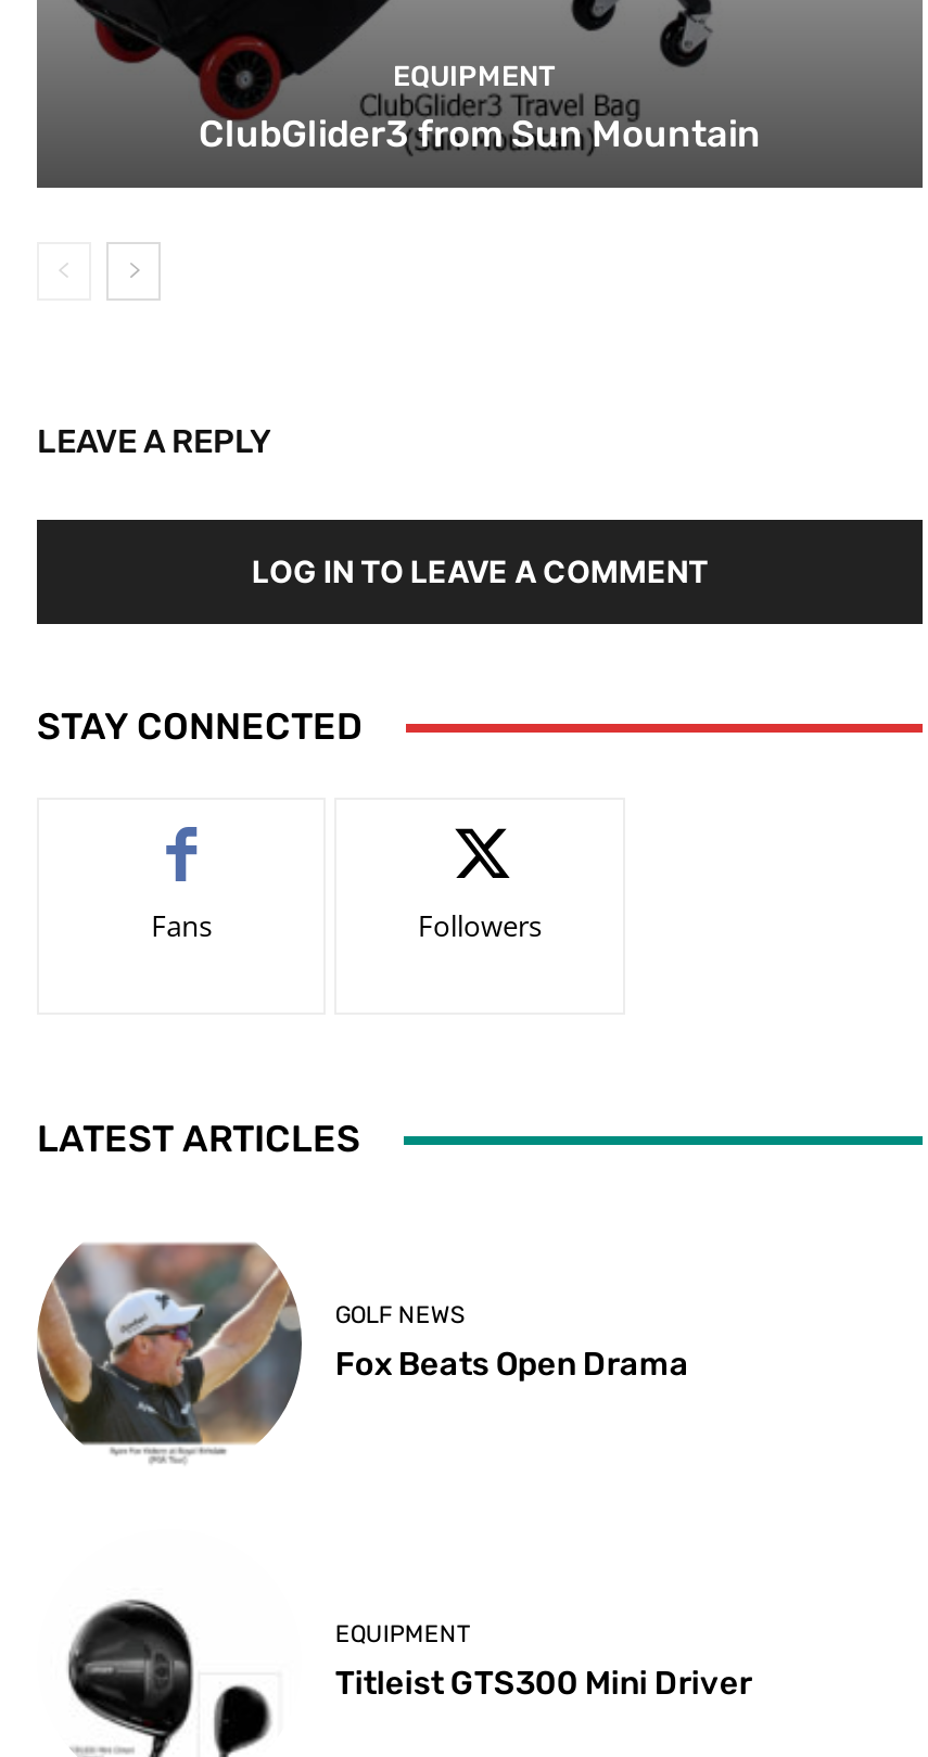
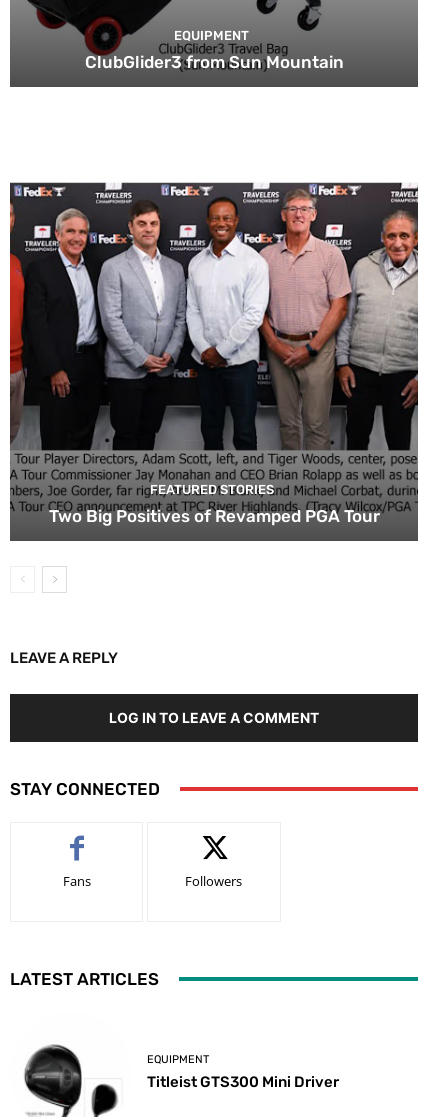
none -> [9,182,419,526] [image] | FEATURED STORIES | Two Big Positives of Revamped PGA Tour
moved [37,423,708,1161] -> [10,649,319,989]: LEAVE A REPLY | LOG IN TO LEAVE A COMMENT | STAY CONNECTED | Fans | Followers | LATEST ARTICLES
[35,1242,689,1463] [image] | GOLF NEWS | Fox Beats Open Drama -> none

